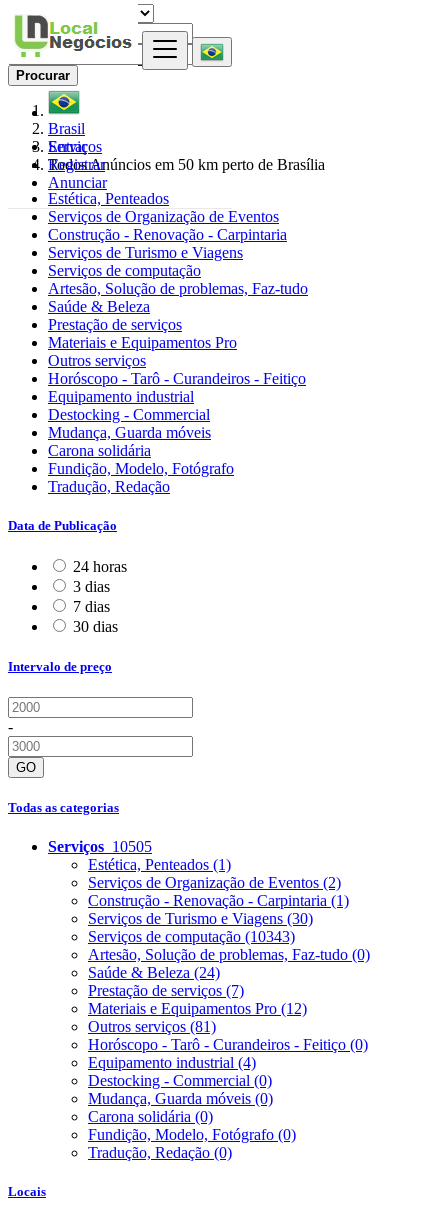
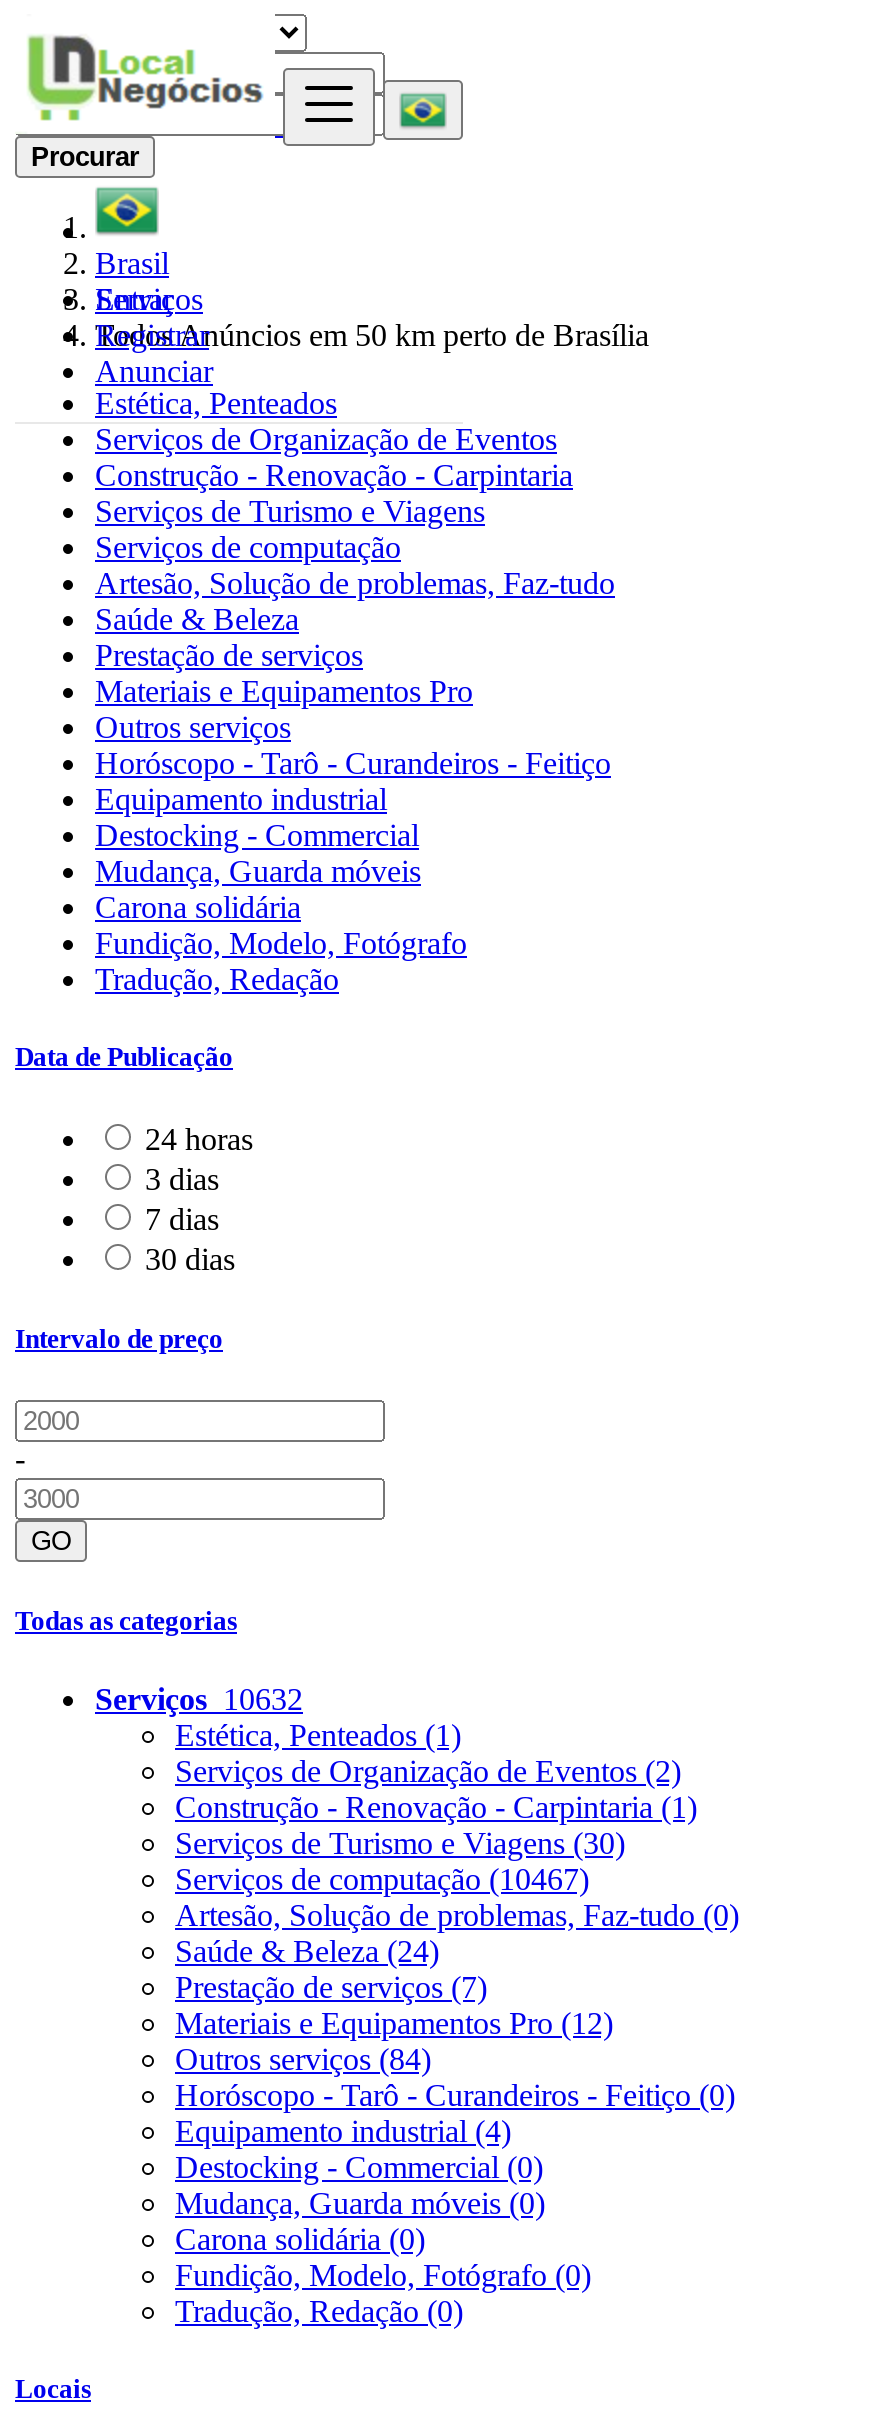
[48,838,152,855] Serviços 10505 -> [95,1682,303,1716] Serviços 10632
[88,928,295,945] Serviços de computação (10343) -> [175,1862,589,1896] Serviços de computação (10467)
[88,1018,216,1035] Outros serviços (81) -> [175,2042,431,2076] Outros serviços (84)

